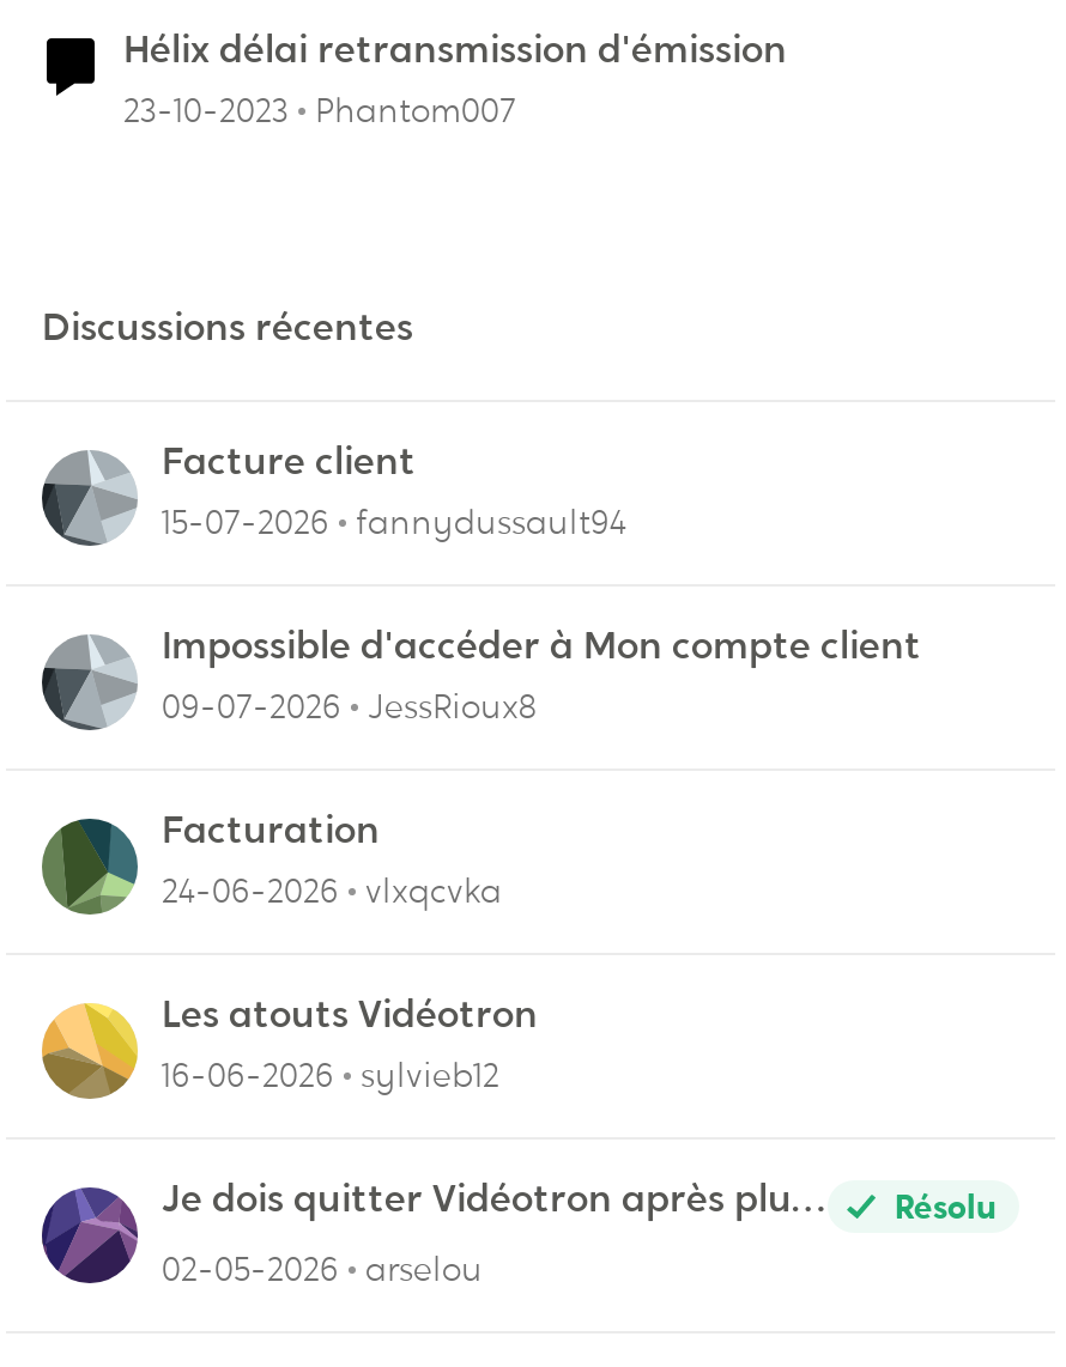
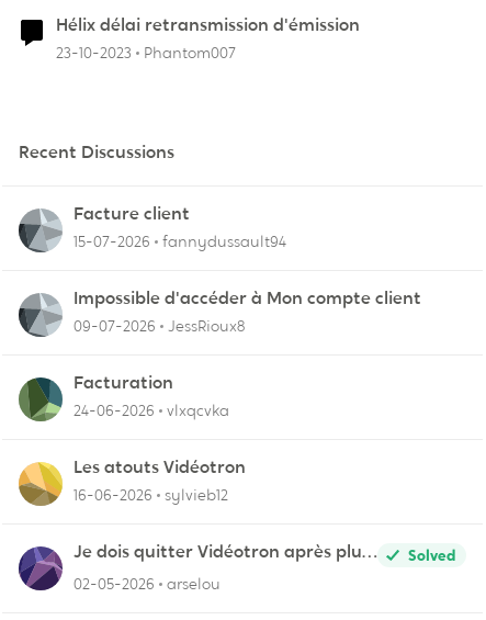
[42,302,413,352] Discussions récentes -> [19,140,174,164] Recent Discussions
[895,1185,995,1228] Résolu -> [408,545,455,565] Solved

